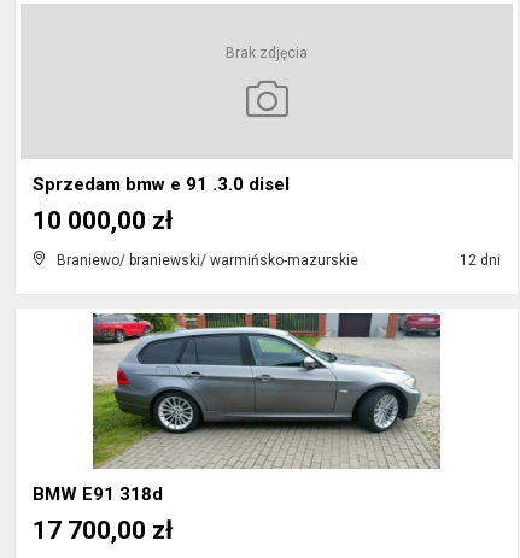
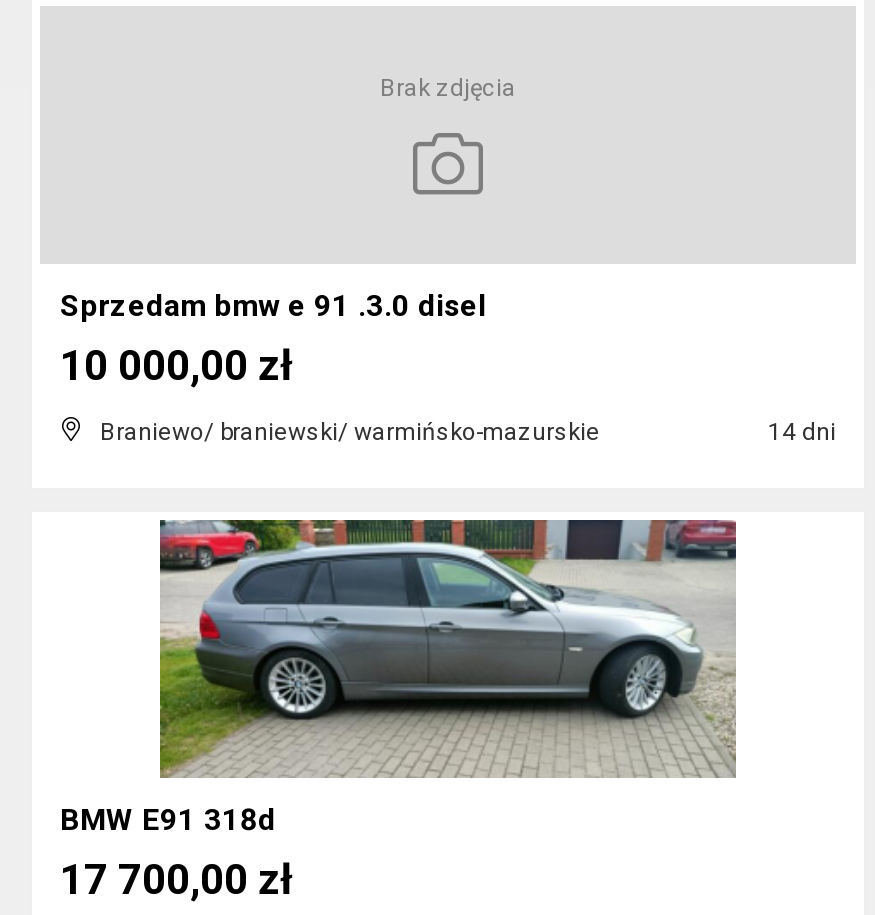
[456,252,501,269] 12 dni -> [762,418,836,446] 14 dni

